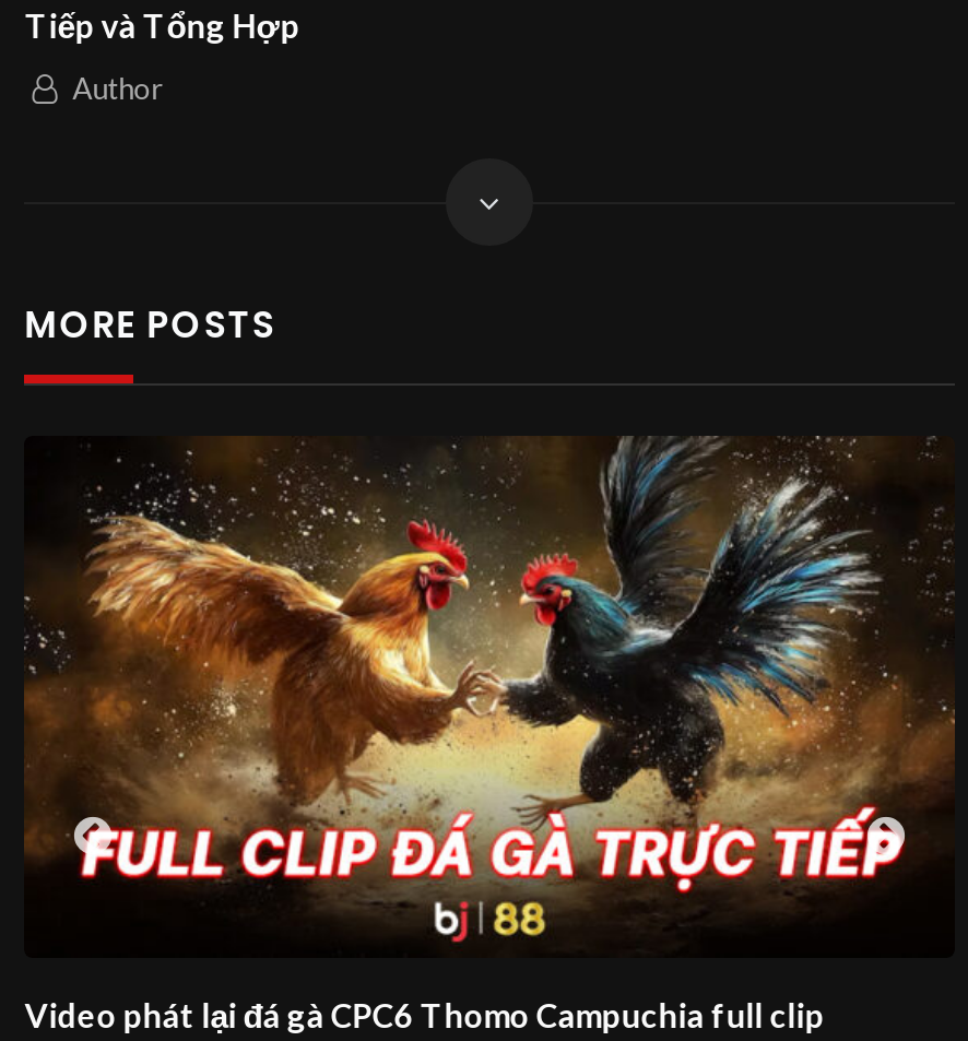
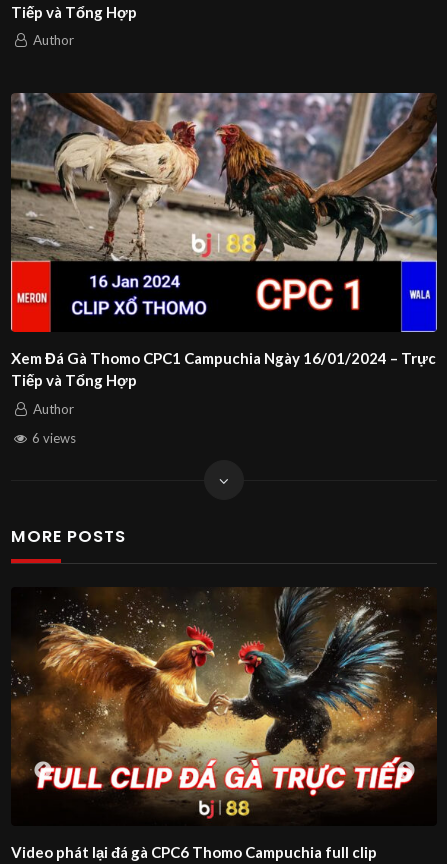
none -> [10,92,438,446] [image] | Xem Đá Gà Thomo CPC1 Campuchia Ngày 16/01/2024 – Trực | Tiếp và Tổng Hợp | Author | 6 views

